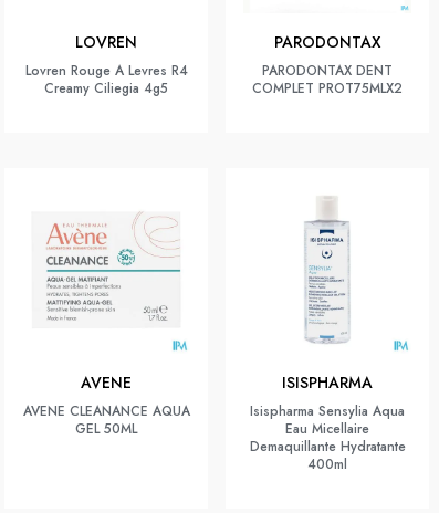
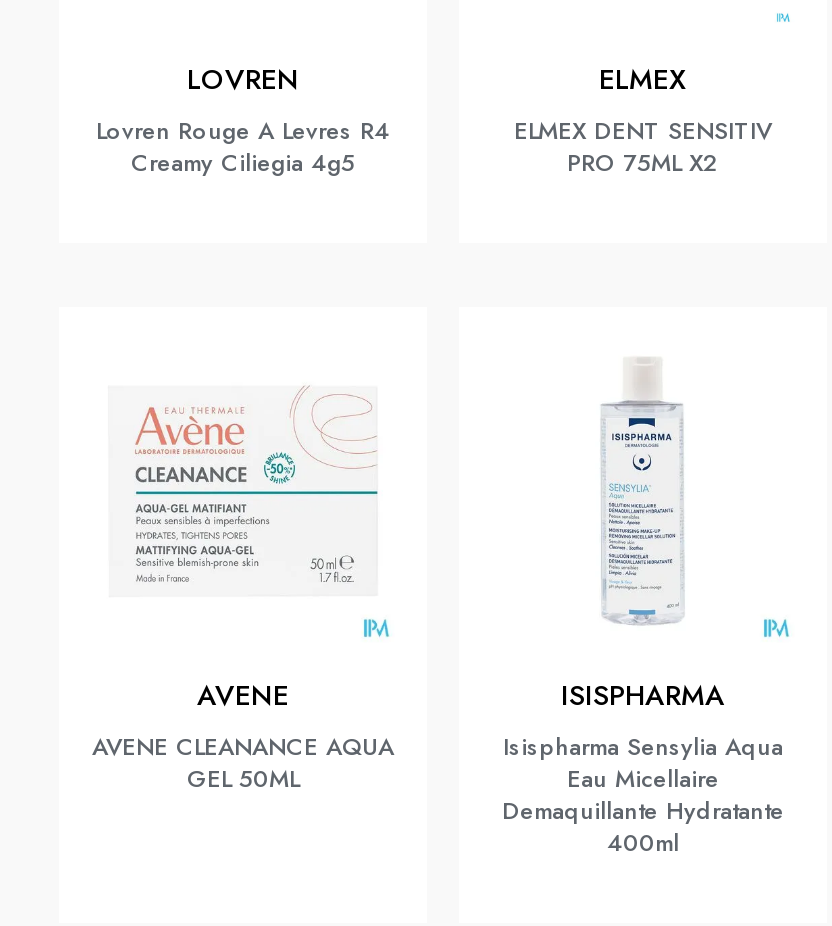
[252,31,403,98] PARODONTAX | PARODONTAX DENT | COMPLET PROT75MLX2 -> [514,59,772,181] ELMEX | ELMEX DENT SENSITIV | PRO 75ML X2

